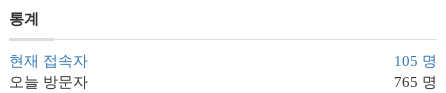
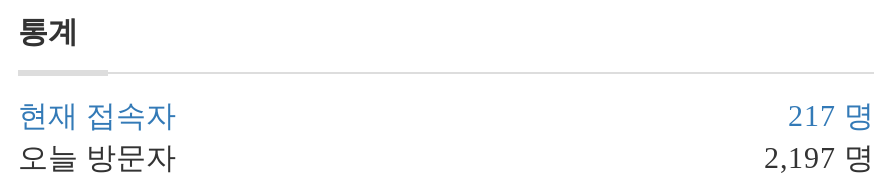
[394,53,437,69] 105 명 -> [788,100,874,132] 217 명
[394,74,437,90] 765 명 -> [764,142,874,174] 2,197 명

